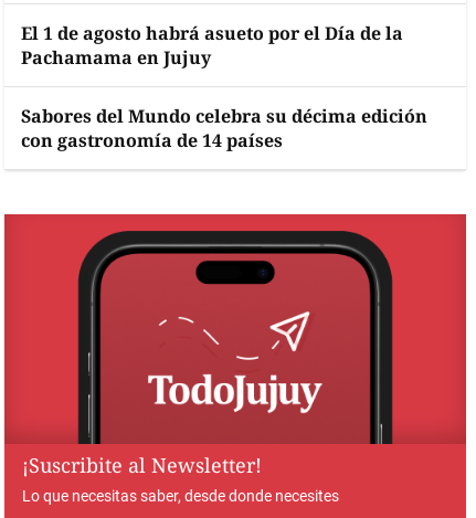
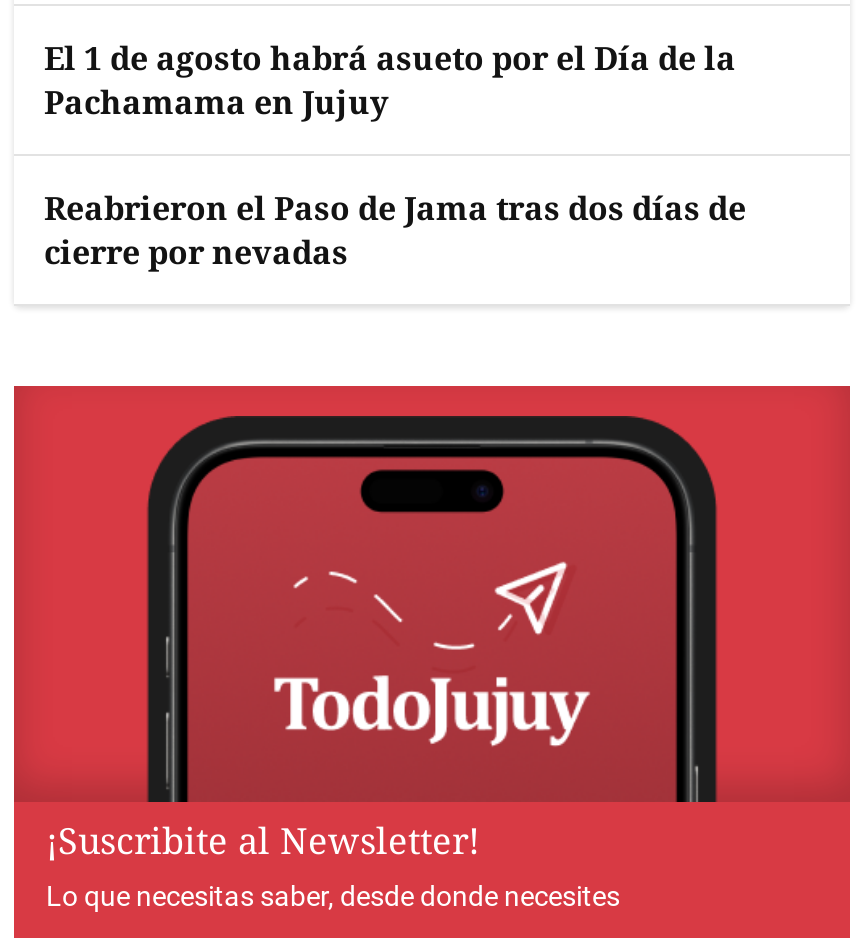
[21,104,427,152] Sabores del Mundo celebra su décima edición | con gastronomía de 14 países -> [44,186,746,274] Reabrieron el Paso de Jama tras dos días de | cierre por nevadas

